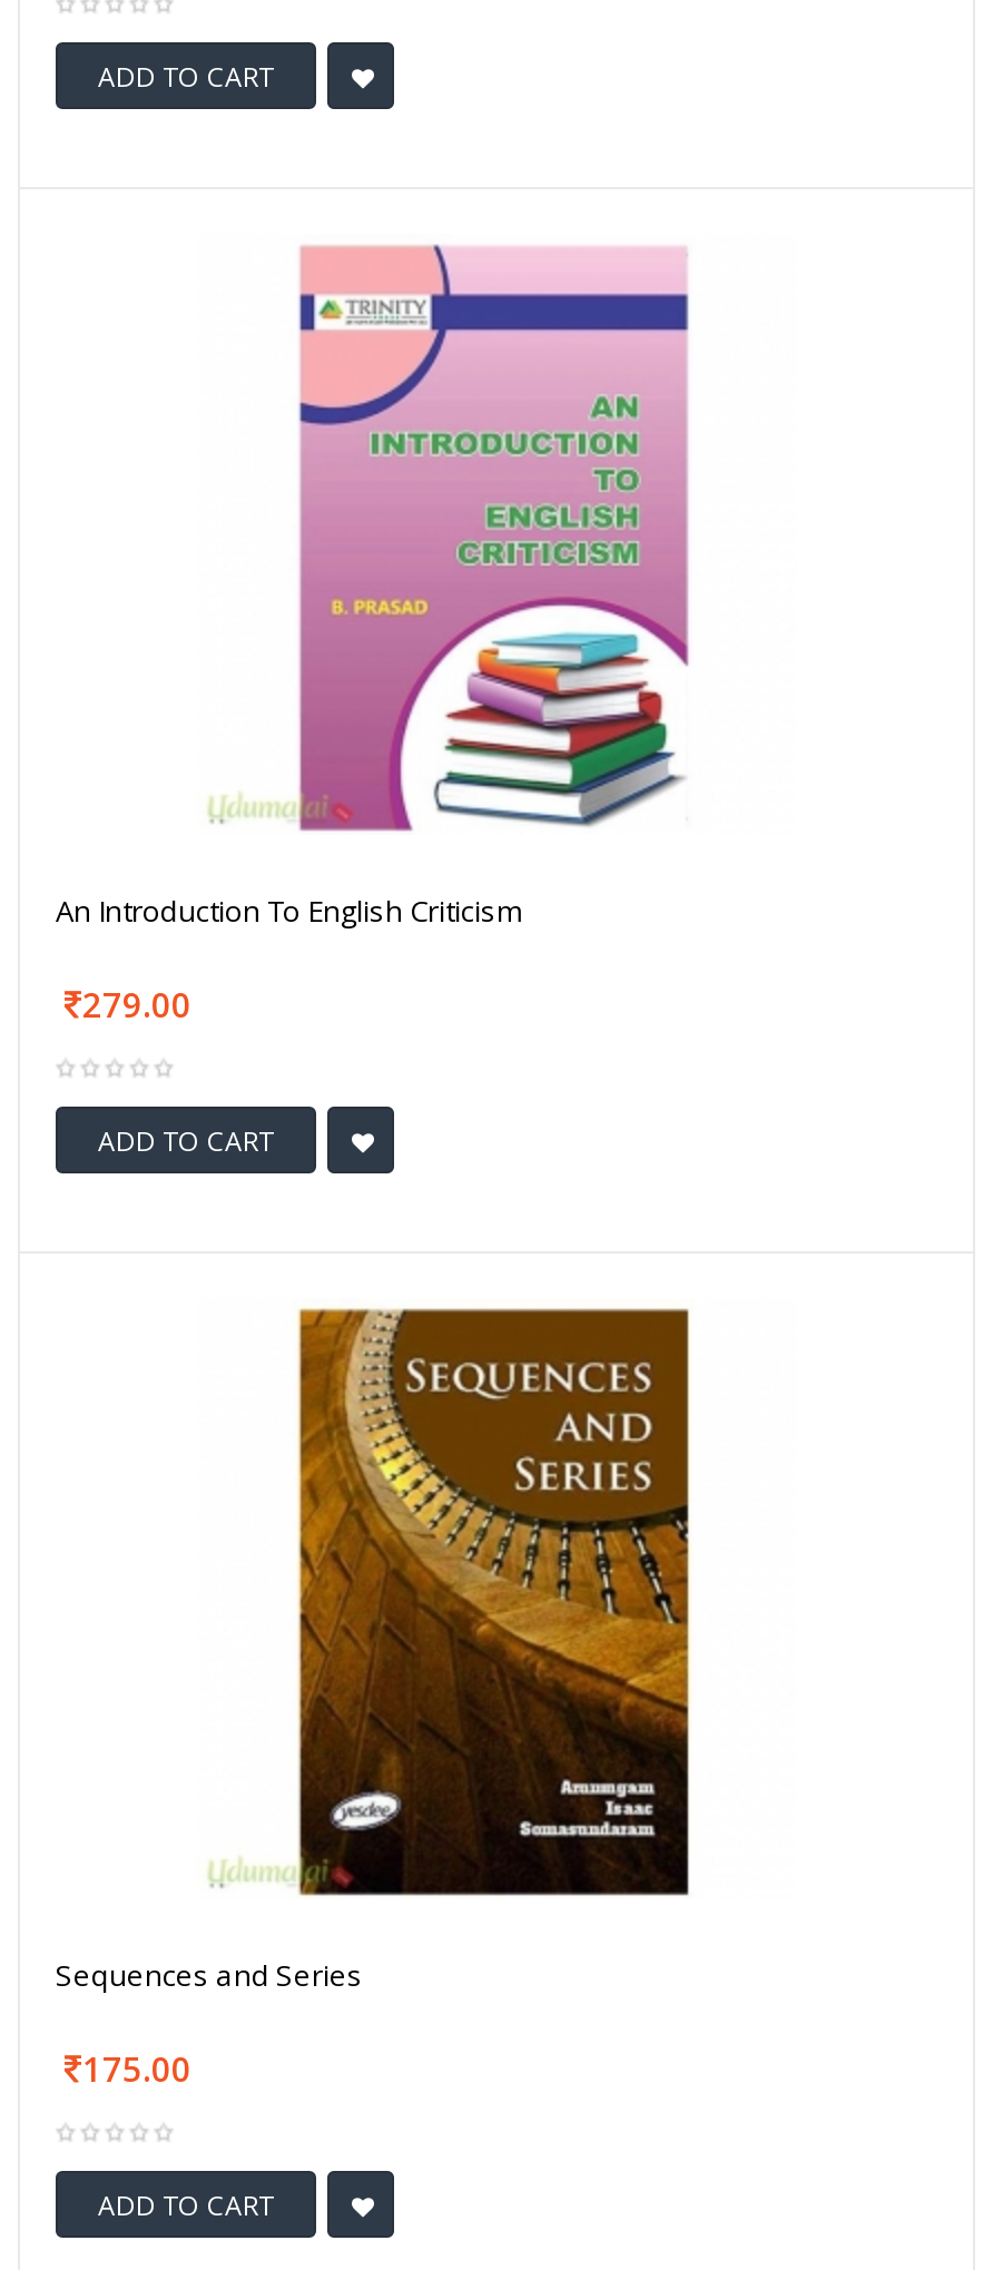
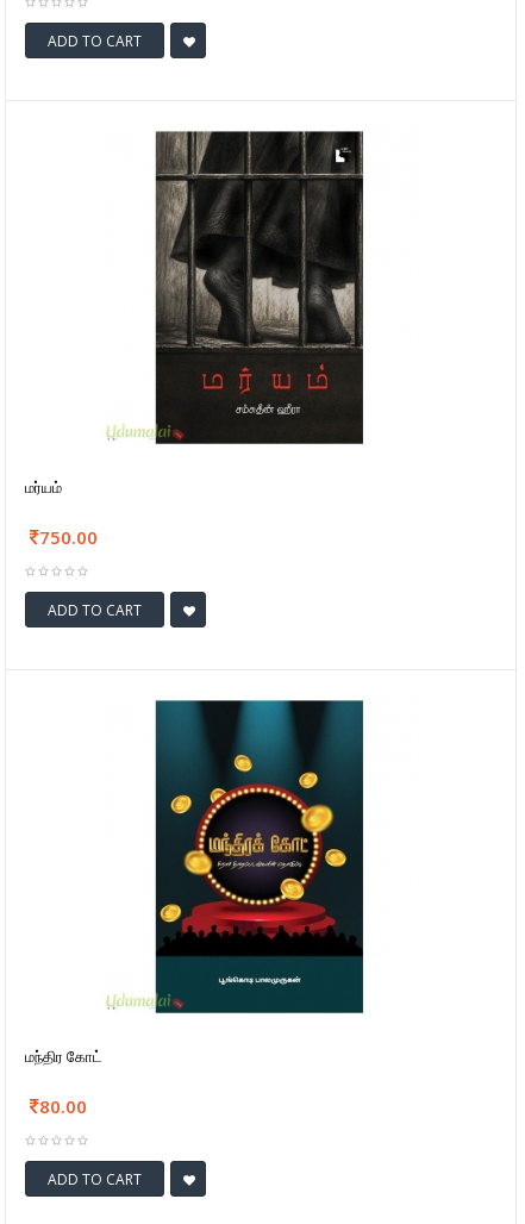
[298,245,690,833] [image] -> [155,130,364,445] [image]
[56,891,521,931] An Introduction To English Criticism -> [25,476,62,498] மர்யம்
[82,982,191,1026] 279.00 -> [39,525,98,549] 750.00
[298,1307,690,1895] [image] -> [155,699,364,1013] [image]
[56,1955,363,1995] Sequences and Series -> [25,1045,102,1067] மந்திர கோட்
[82,2046,191,2091] 175.00 -> [39,1094,87,1118] 80.00

